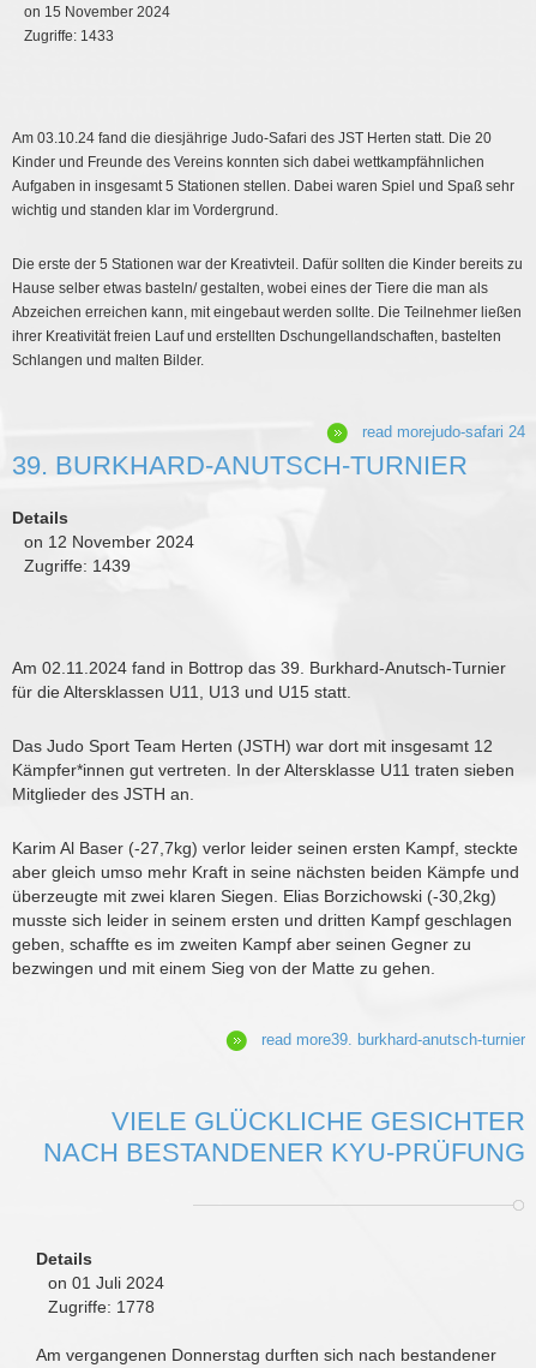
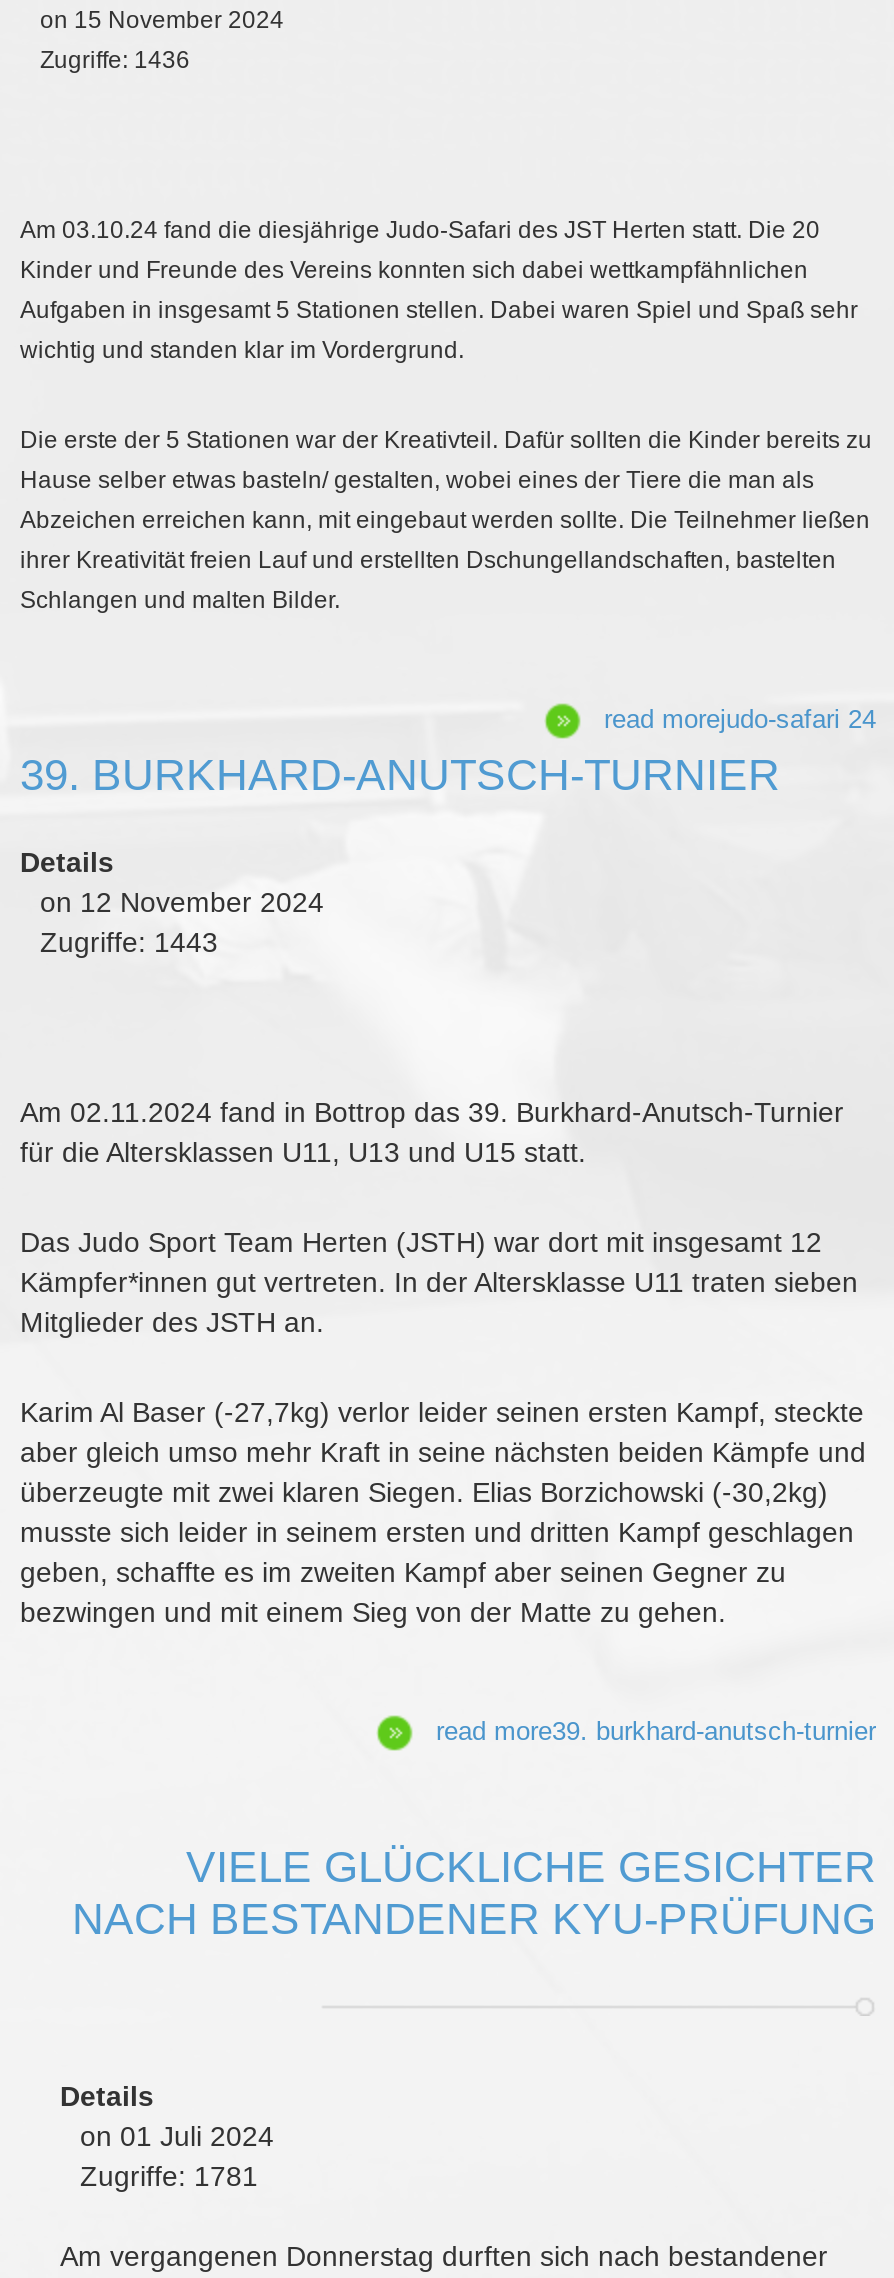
[24,28,114,44] Zugriffe: 1433 -> [40,46,190,74] Zugriffe: 1436
[24,556,131,575] Zugriffe: 1439 -> [40,926,218,958] Zugriffe: 1443
[48,1297,155,1316] Zugriffe: 1778 -> [80,2160,258,2192] Zugriffe: 1781

